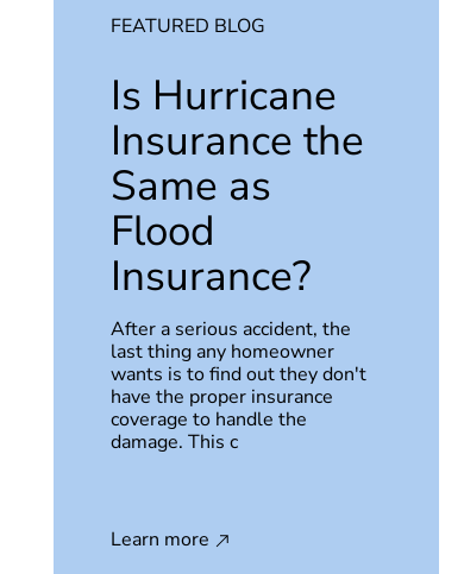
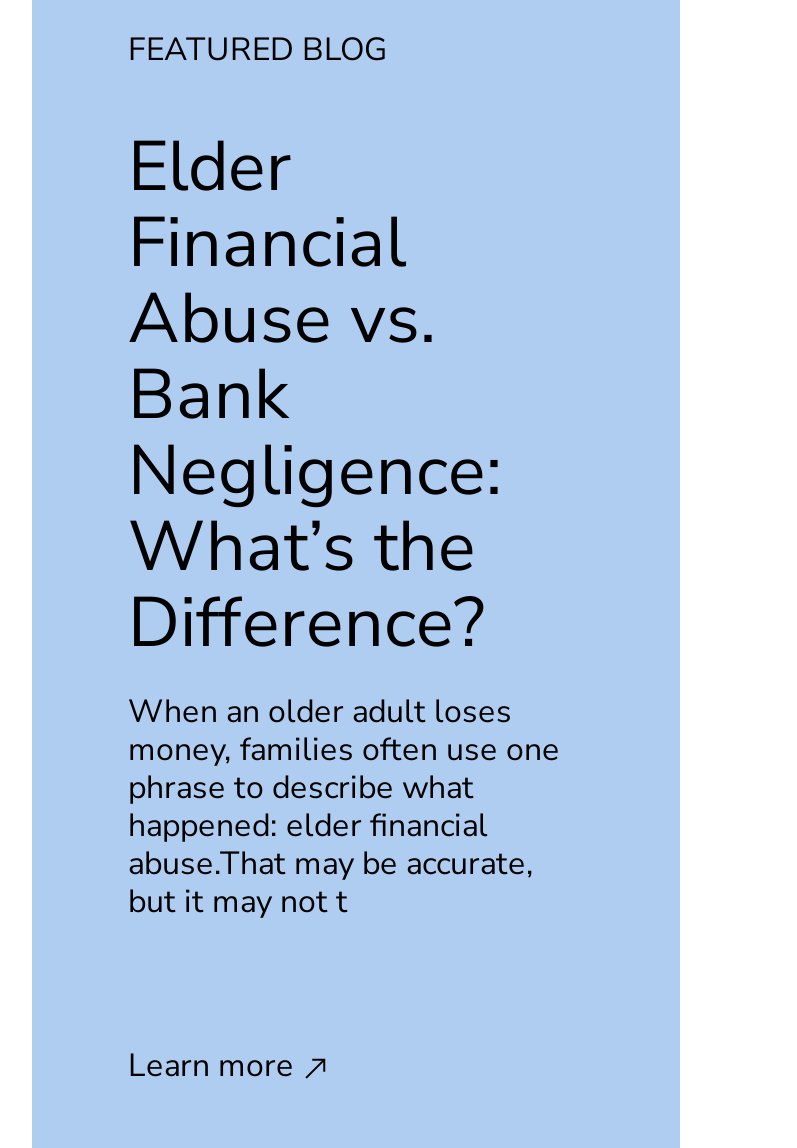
[111,68,366,455] Is Hurricane | Insurance the | Same as | Flood | Insurance? | After a serious accident, the | last thing any homeowner | wants is to find out they don't | have the proper insurance | coverage to handle the | damage. This c -> [128,120,560,924] Elder | Financial | Abuse vs. | Bank | Negligence: | What’s the | Difference? | When an older adult loses | money, families often use one | phrase to describe what | happened: elder financial | abuse.That may be accurate, | but it may not t

